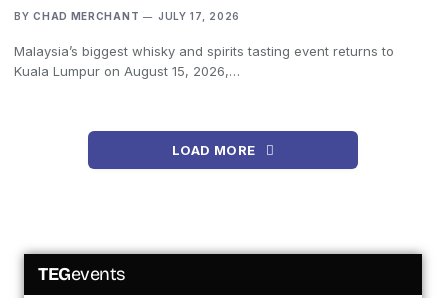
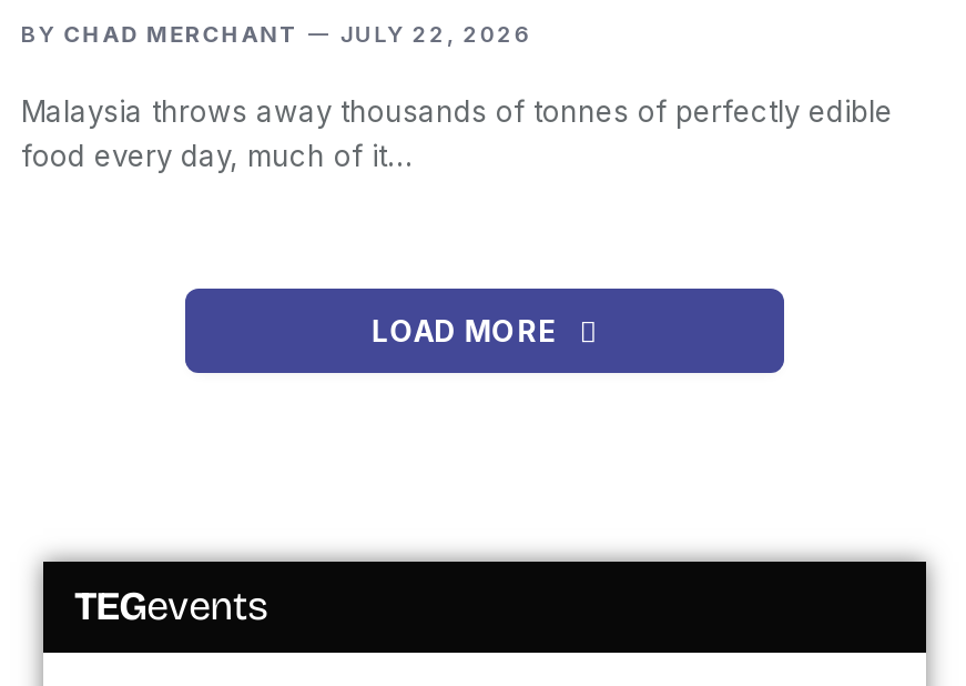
[14,10,240,22] BY CHAD MERCHANT JULY 17, 2026 -> [21,20,531,47] BY CHAD MERCHANT JULY 22, 2026
[14,43,394,79] Malaysia’s biggest whisky and spirits tasting event returns to | Kuala Lumpur on August 15, 2026,… -> [21,94,893,174] Malaysia throws away thousands of tonnes of perfectly edible | food every day, much of it…

